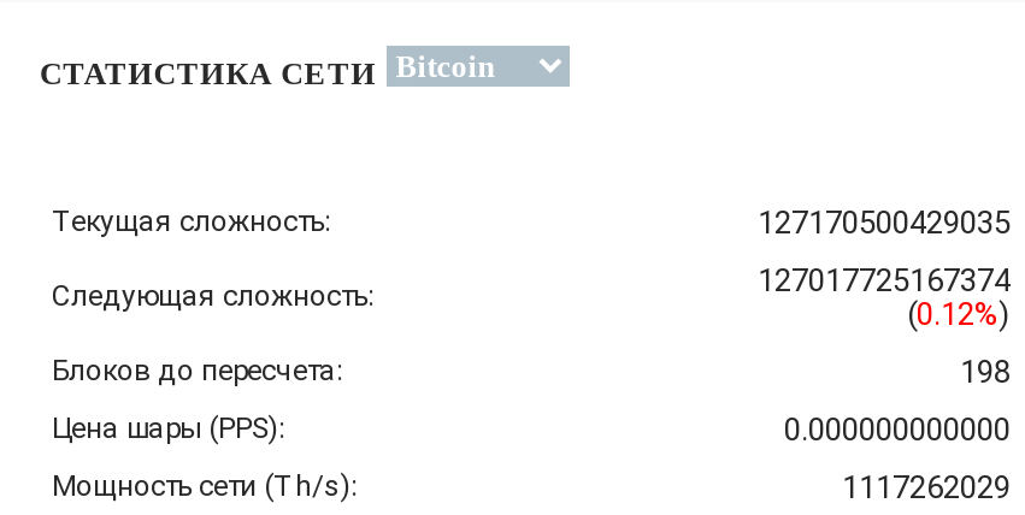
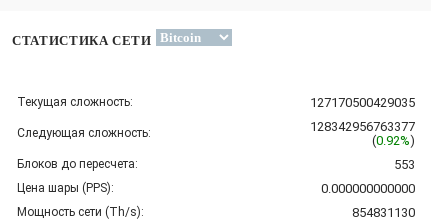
[758,262,1011,298] 127017725167374 -> [310,119,415,134] 128342956763377
[907,296,1011,332] (0.12%) -> [372,133,415,148] (0.92%)
[960,353,1011,389] 198 -> [394,157,415,172] 553
[842,469,1011,505] 1117262029 -> [352,205,415,220] 854831130

